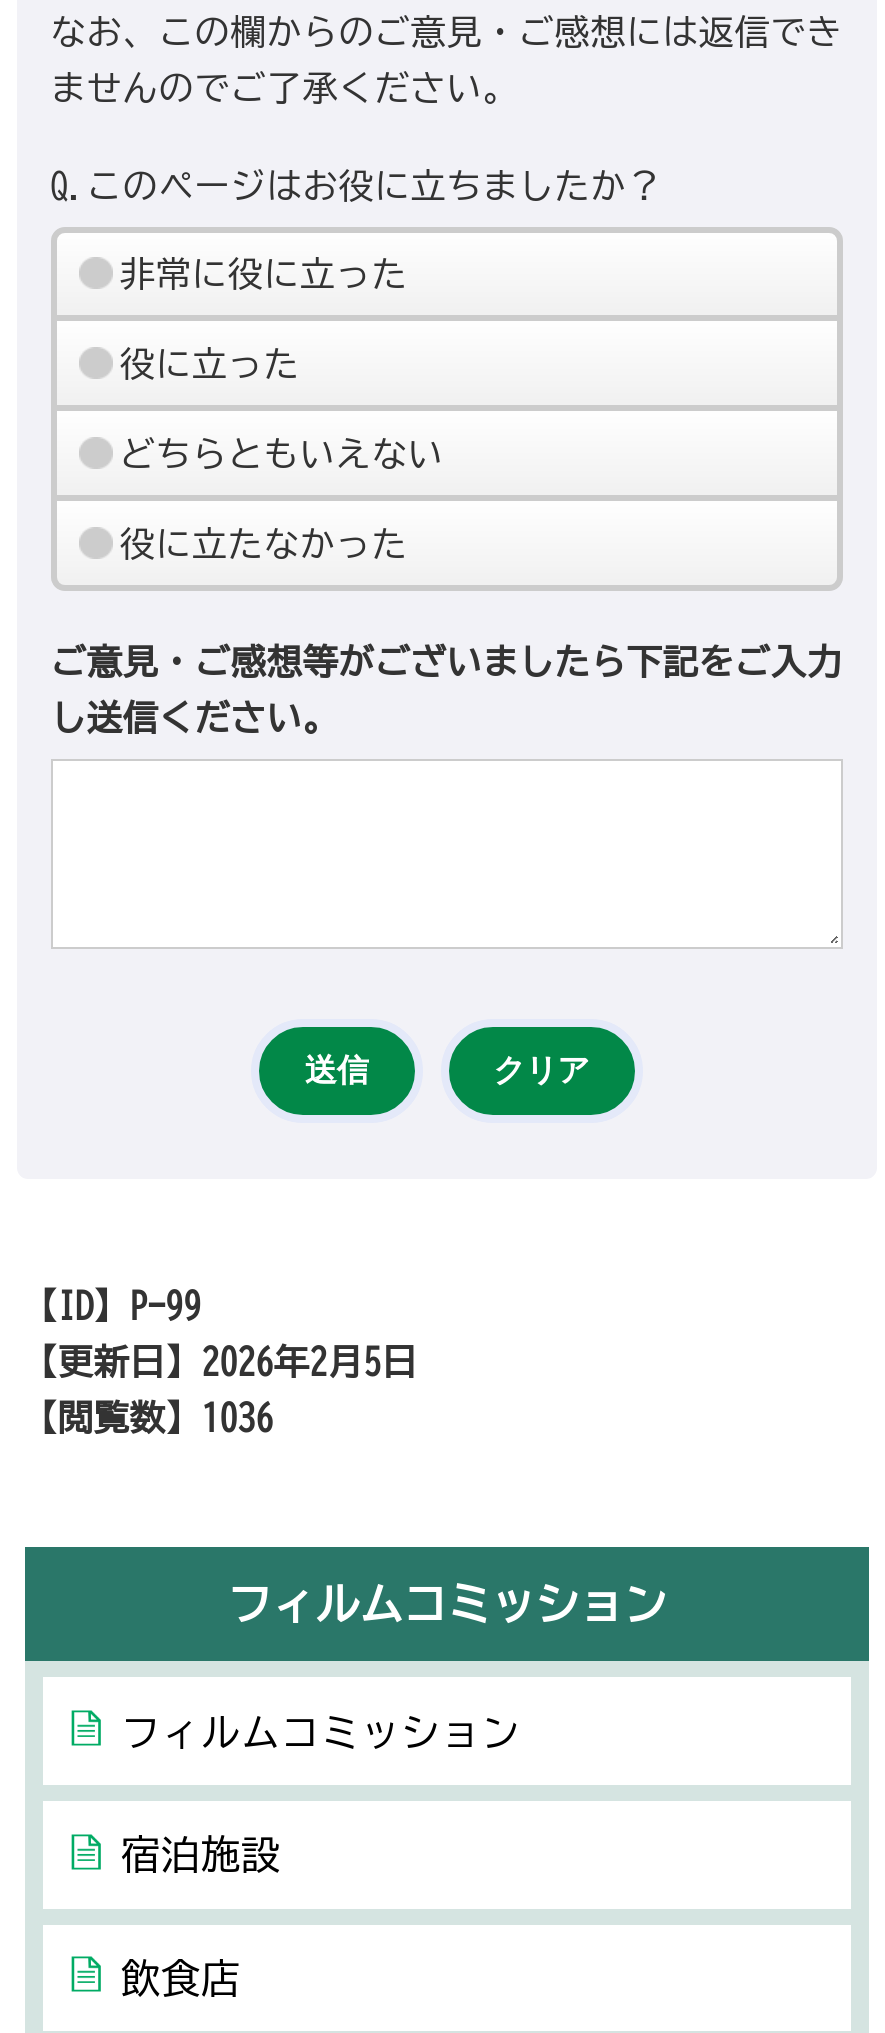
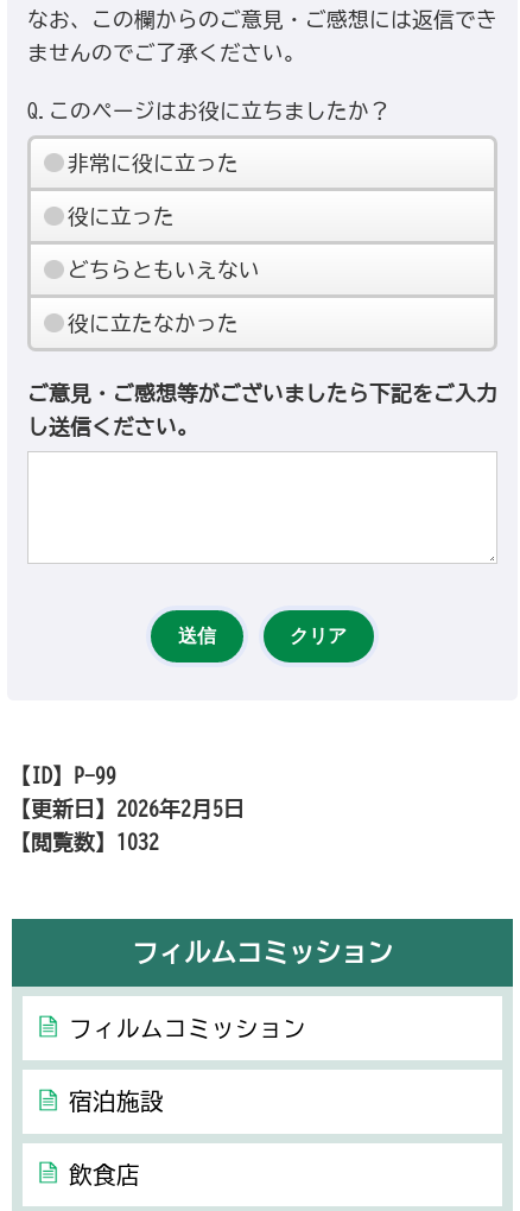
[21,1399,273,1435] 【閲覧数】1036 -> [10,831,159,853] 【閲覧数】1032

